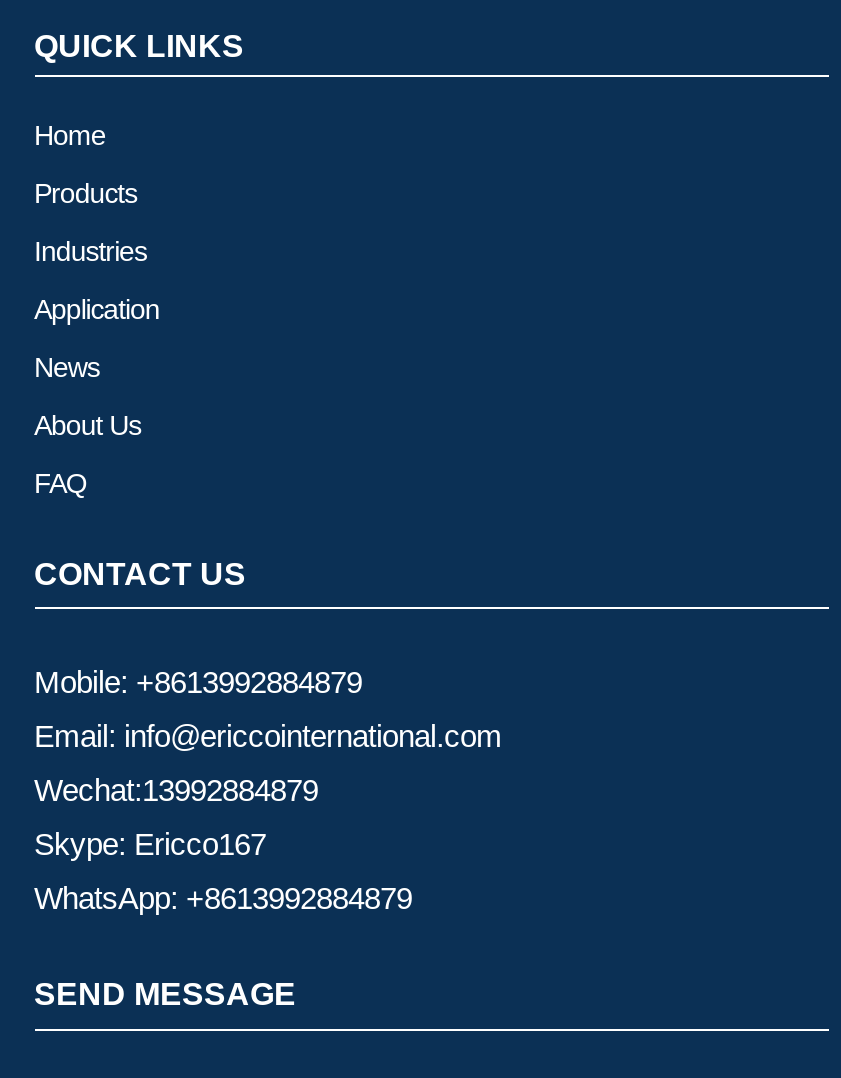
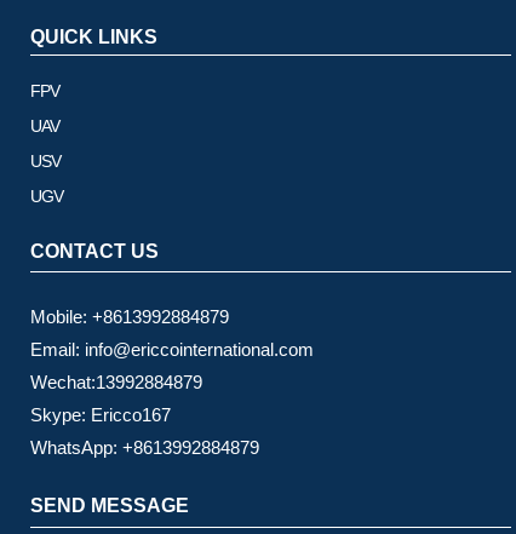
[34,120,160,500] Home | Products | Industries | Application | News | About Us | FAQ -> [30,81,64,206] FPV | UAV | USV | UGV

